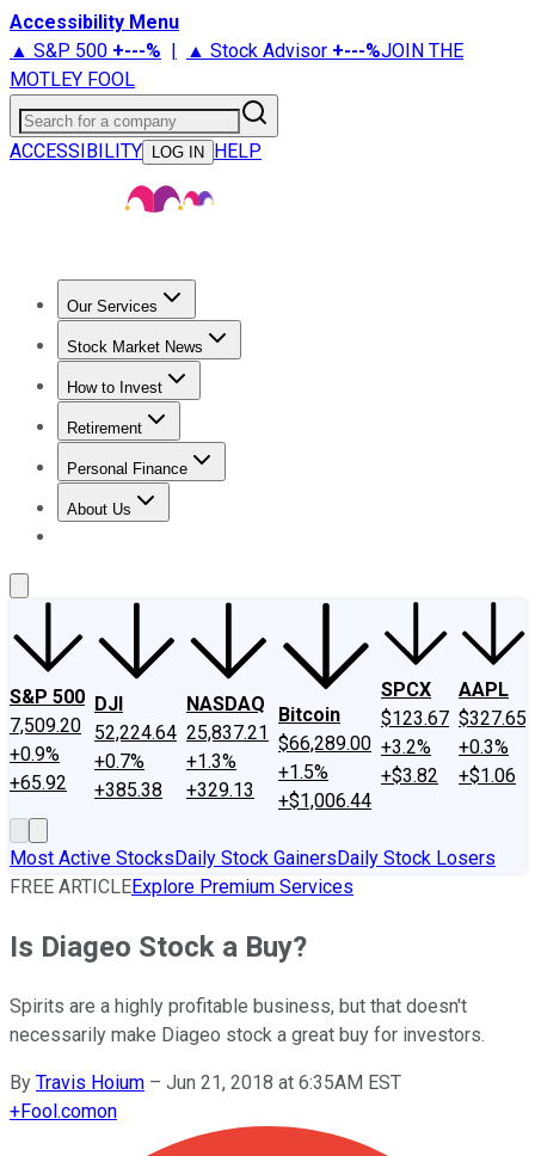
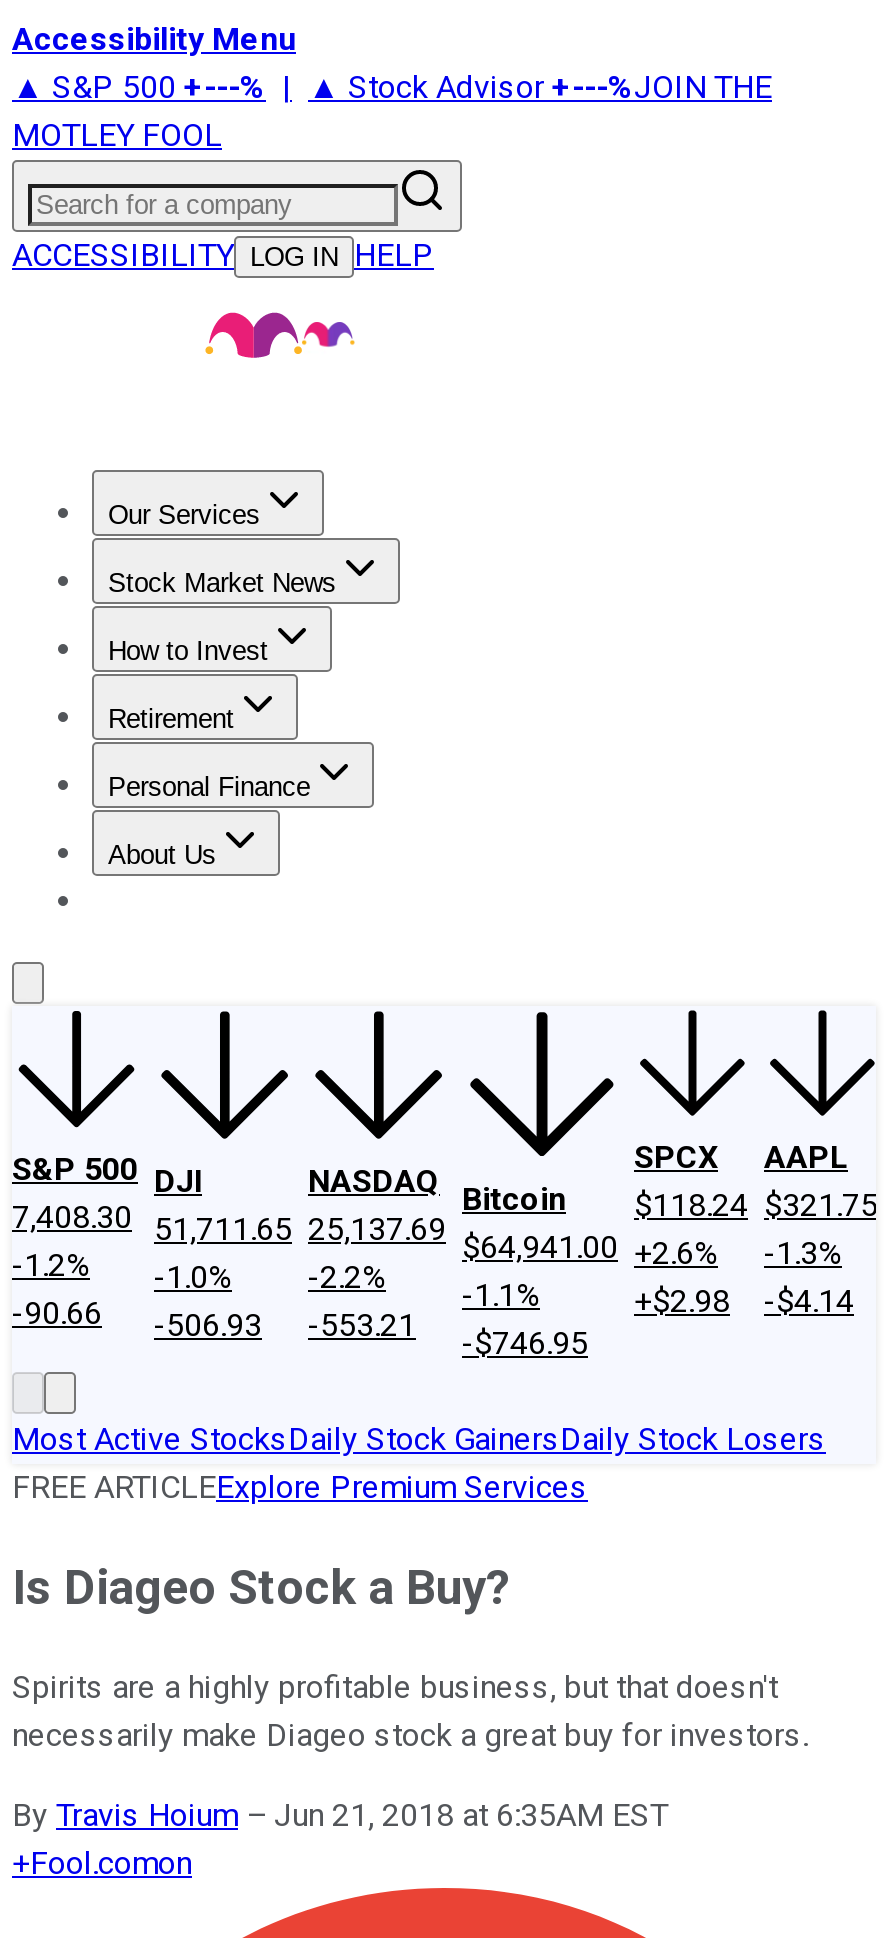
[381,707,449,730] $123.67 -> [634,1186,748,1224] $118.24
[459,707,527,730] $327.65 -> [764,1186,878,1224] $321.75
[10,714,81,737] 7,509.20 -> [12,1198,132,1236] 7,408.30
[94,721,177,744] 52,224.64 -> [154,1210,292,1248] 51,711.65
[186,721,269,744] 25,837.21 -> [308,1210,446,1248] 25,137.69
[278,732,371,755] $66,289.00 -> [462,1228,618,1266] $64,941.00
[381,736,431,758] +3.2% -> [634,1234,718,1272] +2.6%
[459,736,509,758] +0.3% -> [764,1234,842,1272] -1.3%
[10,743,60,765] +0.9% -> [12,1246,90,1284] -1.2%
[94,750,144,773] +0.7% -> [154,1258,232,1296] -1.0%
[186,750,236,773] +1.3% -> [308,1258,386,1296] -2.2%
[278,761,328,783] +1.5% -> [462,1276,540,1314] -1.1%
[381,764,438,787] +$3.82 -> [634,1282,730,1320] +$2.98
[459,764,516,787] +$1.06 -> [764,1282,854,1320] -$4.14
[10,771,67,794] +65.92 -> [12,1294,102,1332] -90.66
[94,779,162,801] +385.38 -> [154,1306,262,1344] -506.93
[186,779,254,801] +329.13 -> [308,1306,416,1344] -553.21
[278,789,371,812] +$1,006.44 -> [462,1324,588,1362] -$746.95

